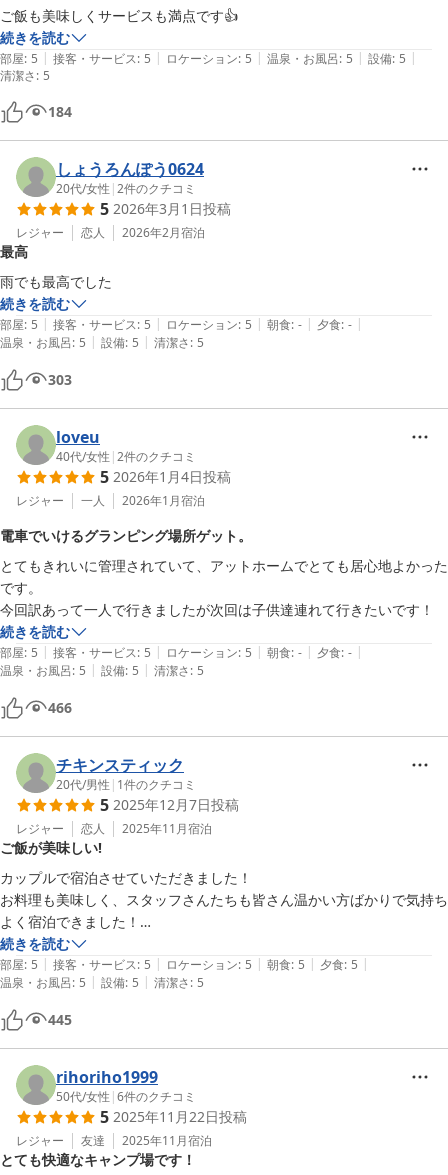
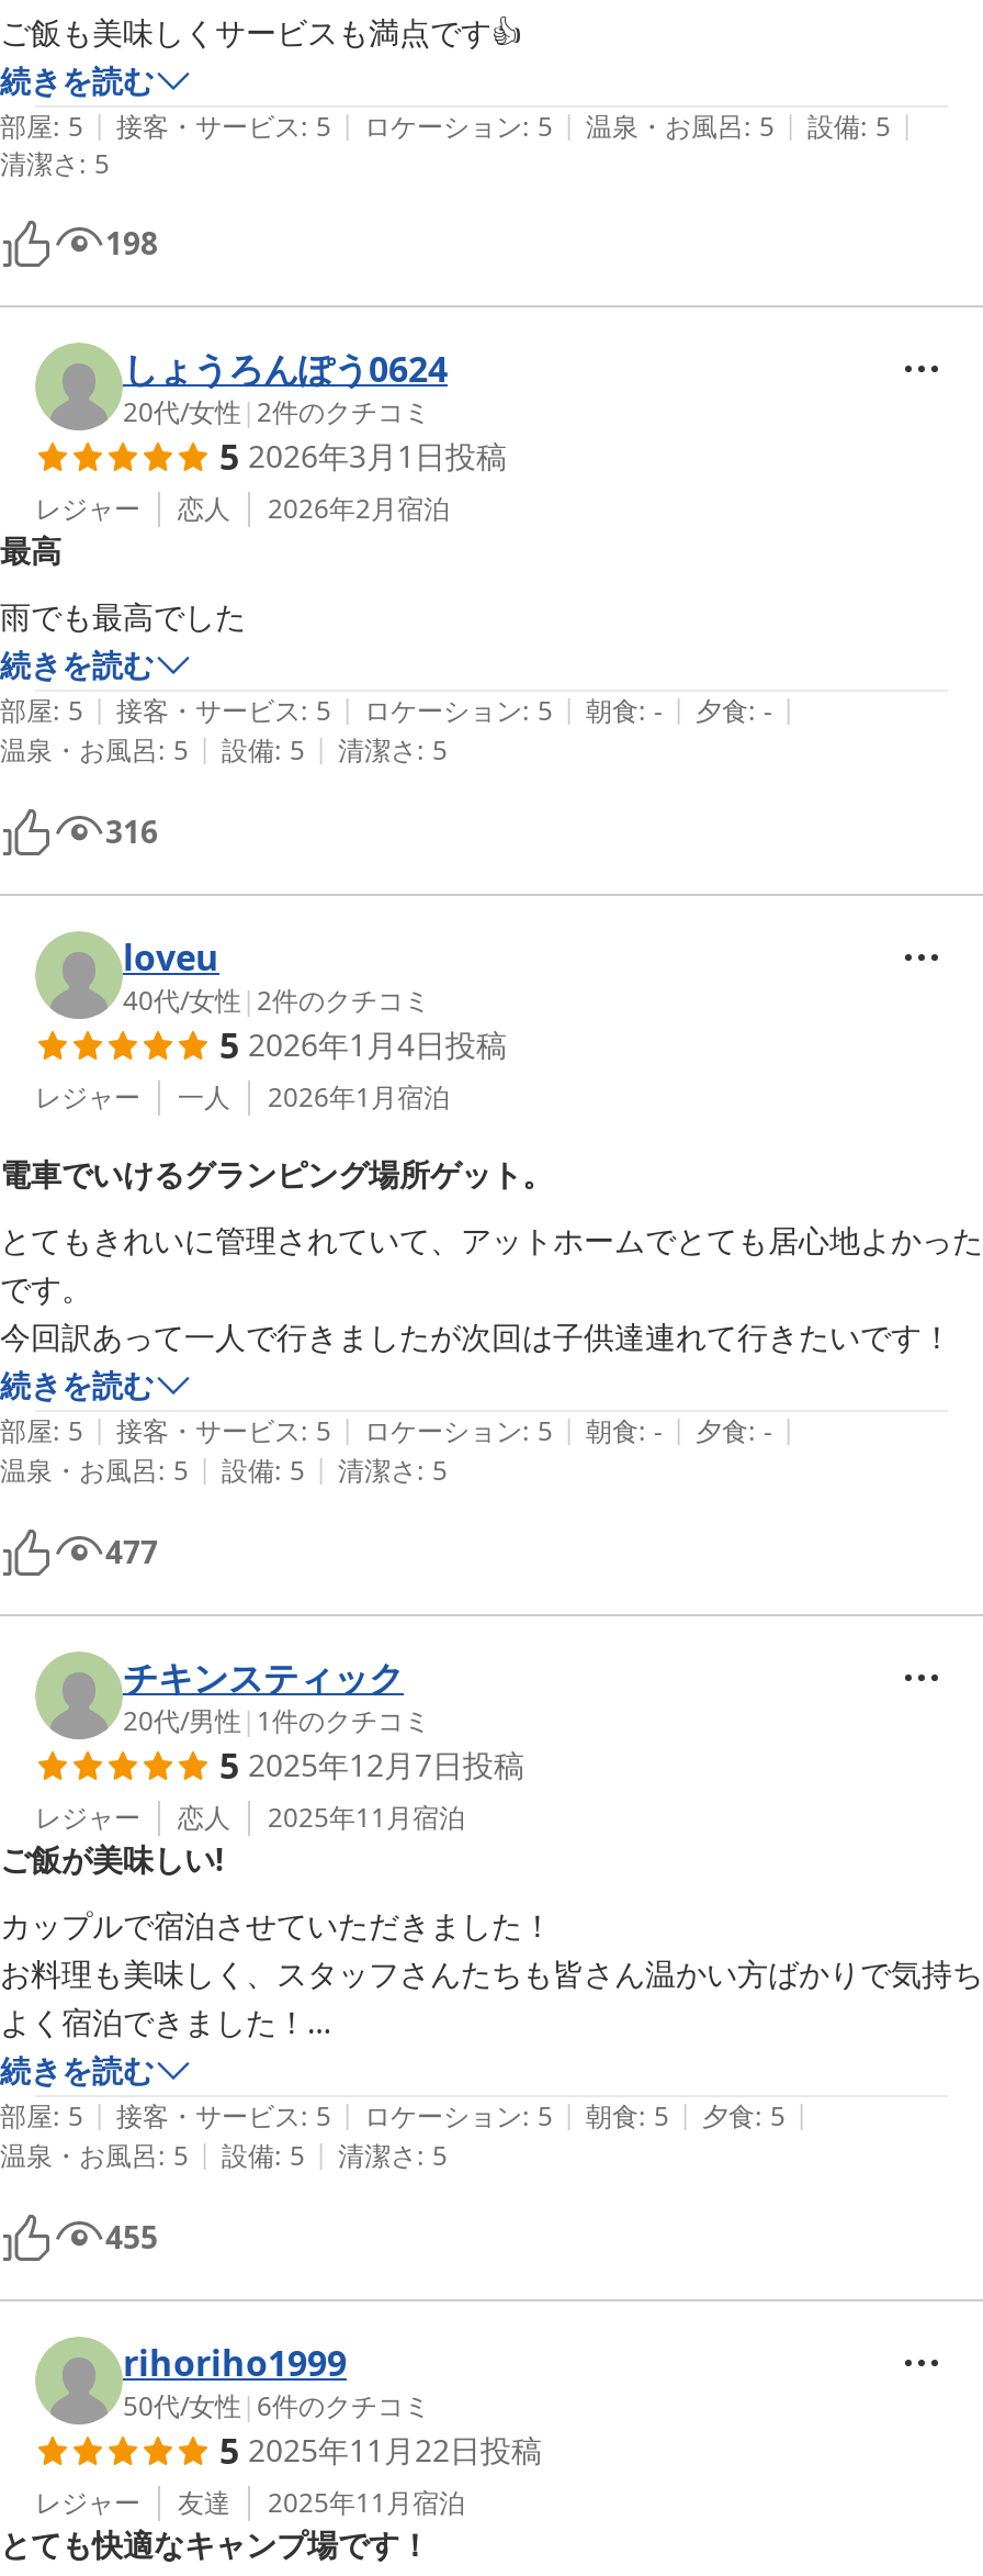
[48,102,72,121] 184 -> [105,222,158,264] 198
[48,370,72,389] 303 -> [105,810,158,852] 316
[48,698,72,717] 466 -> [105,1531,158,1572] 477
[48,1010,72,1029] 445 -> [105,2216,158,2258] 455

